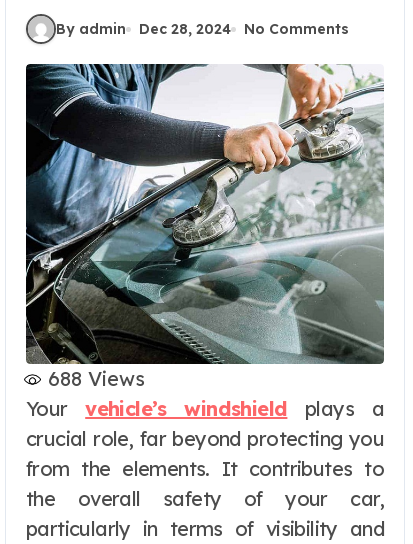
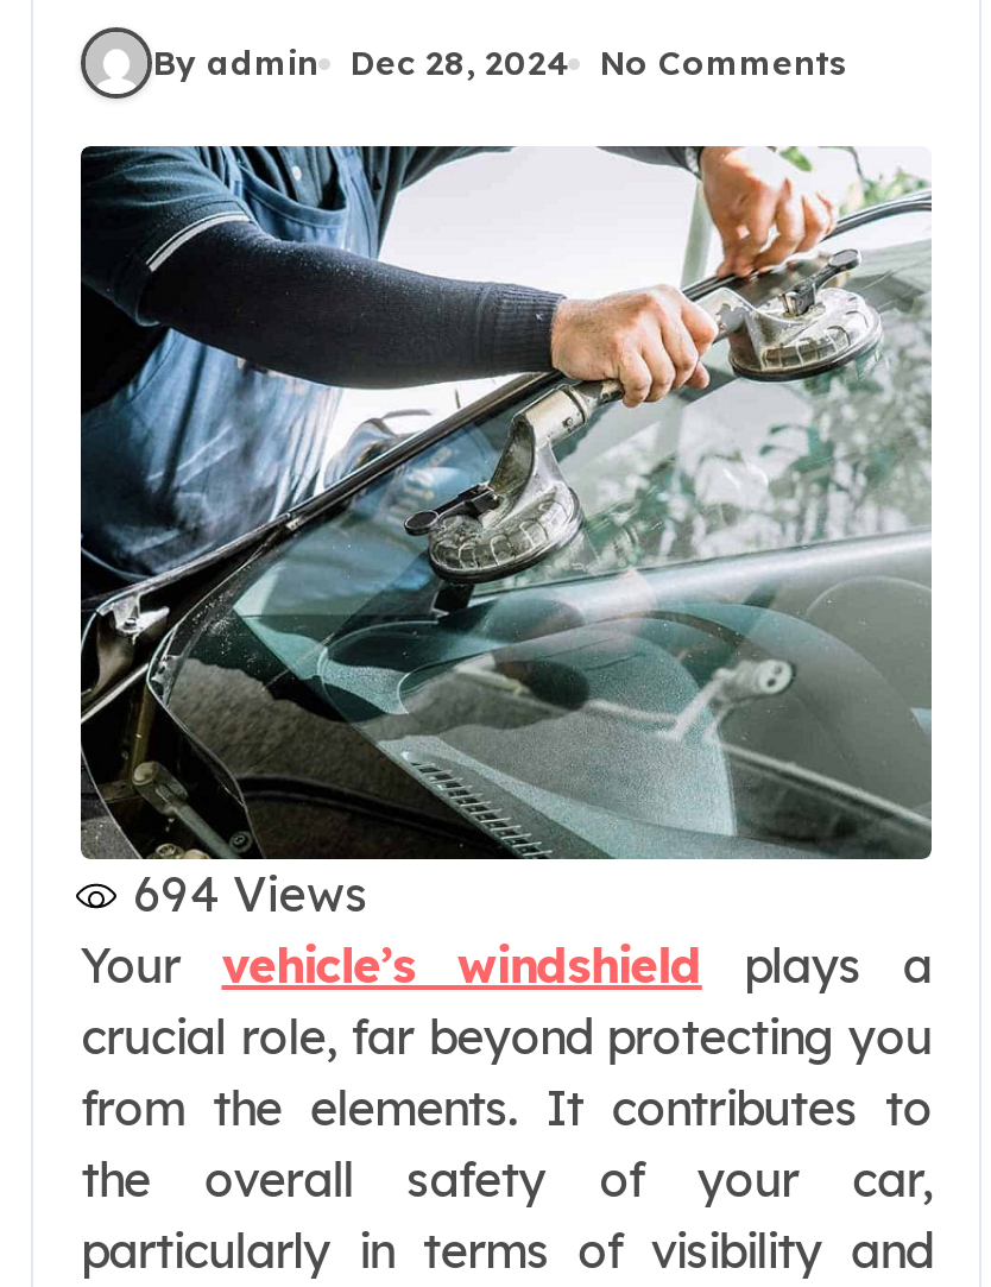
[48,366,145,391] 688 Views -> [133,864,368,923] 694 Views

